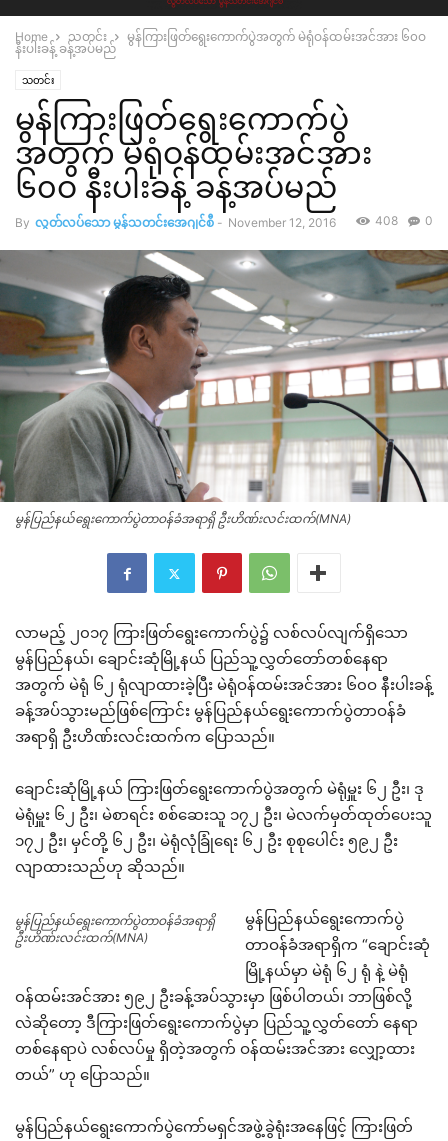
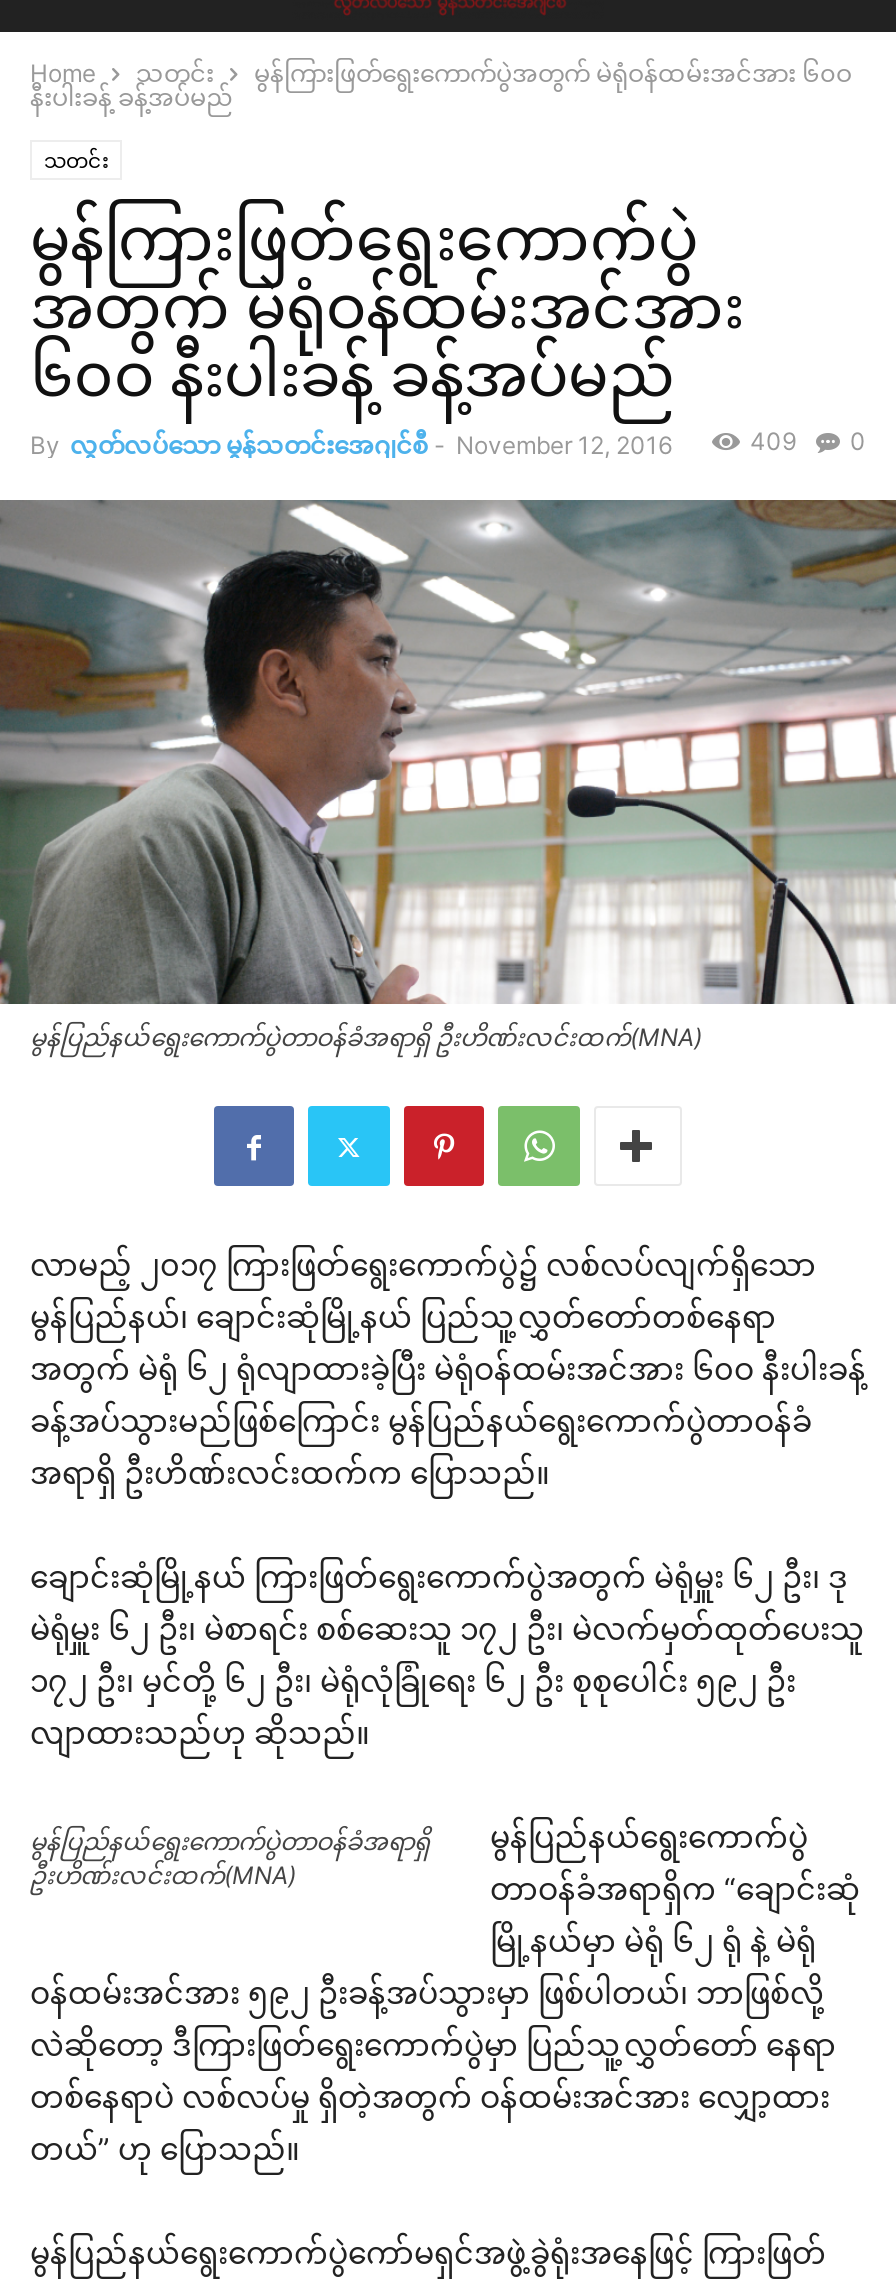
[375,213,433,228] 408 0 -> [750,426,866,456] 409 0

